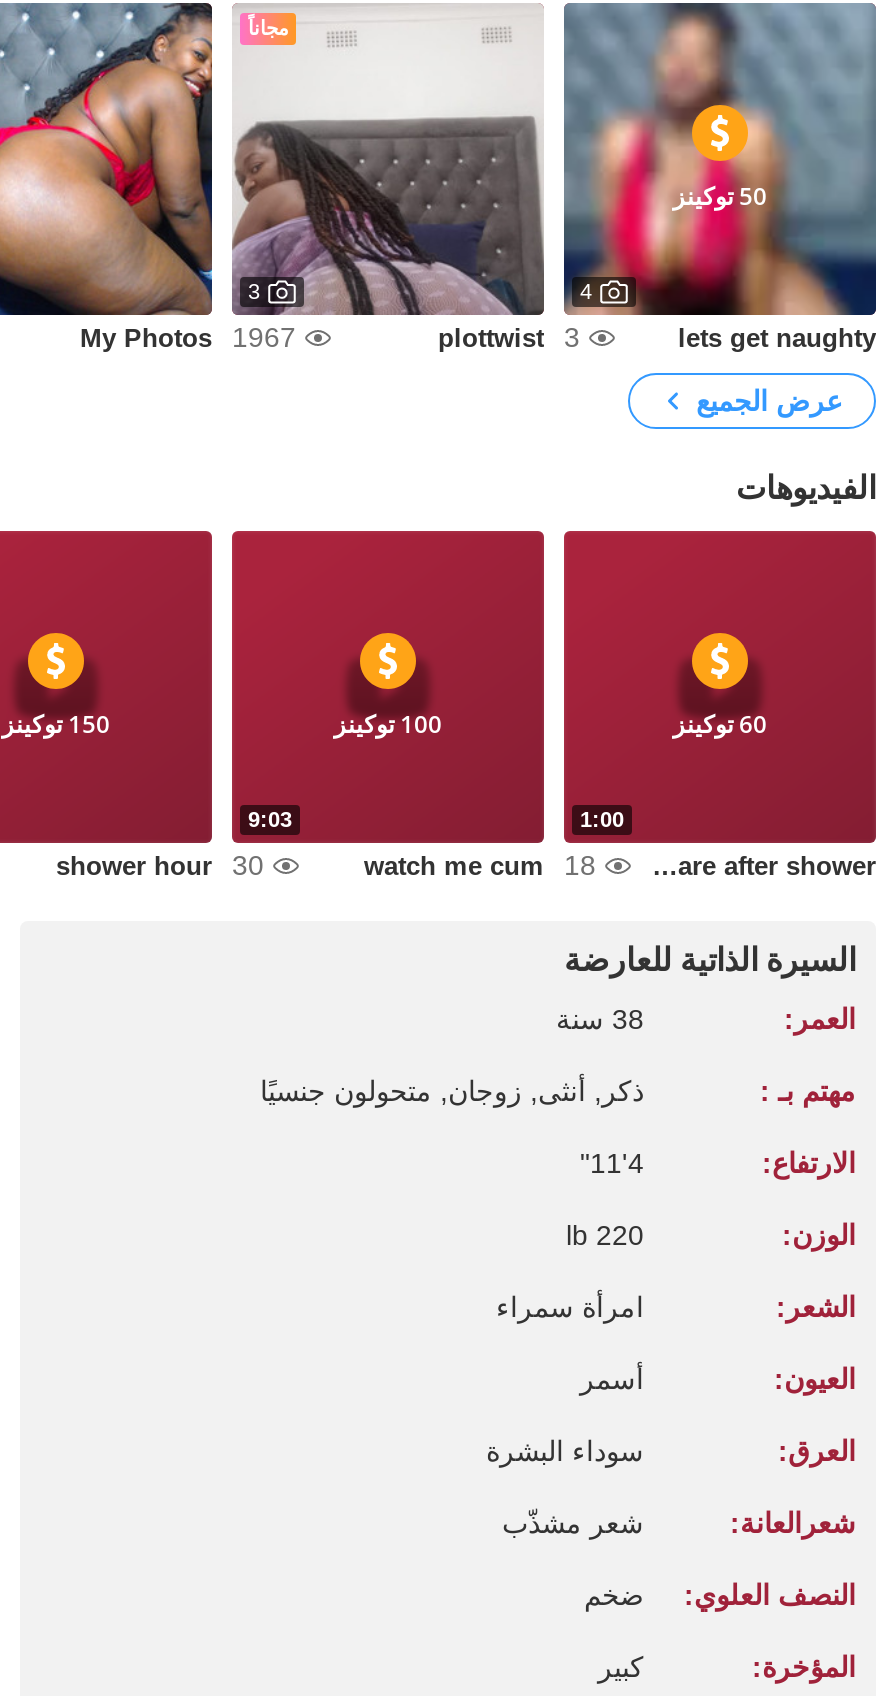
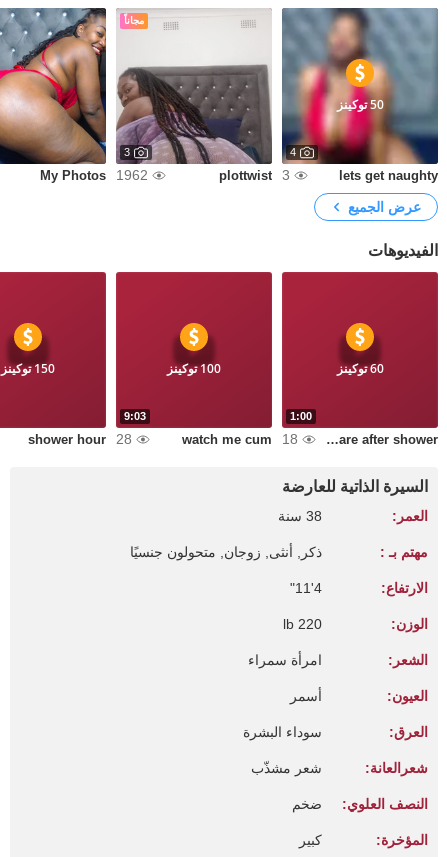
[80,321,296,353] My Photos 1967 -> [40,167,148,183] My Photos 1962
[56,849,264,881] shower hour 30 -> [28,431,132,447] shower hour 28

